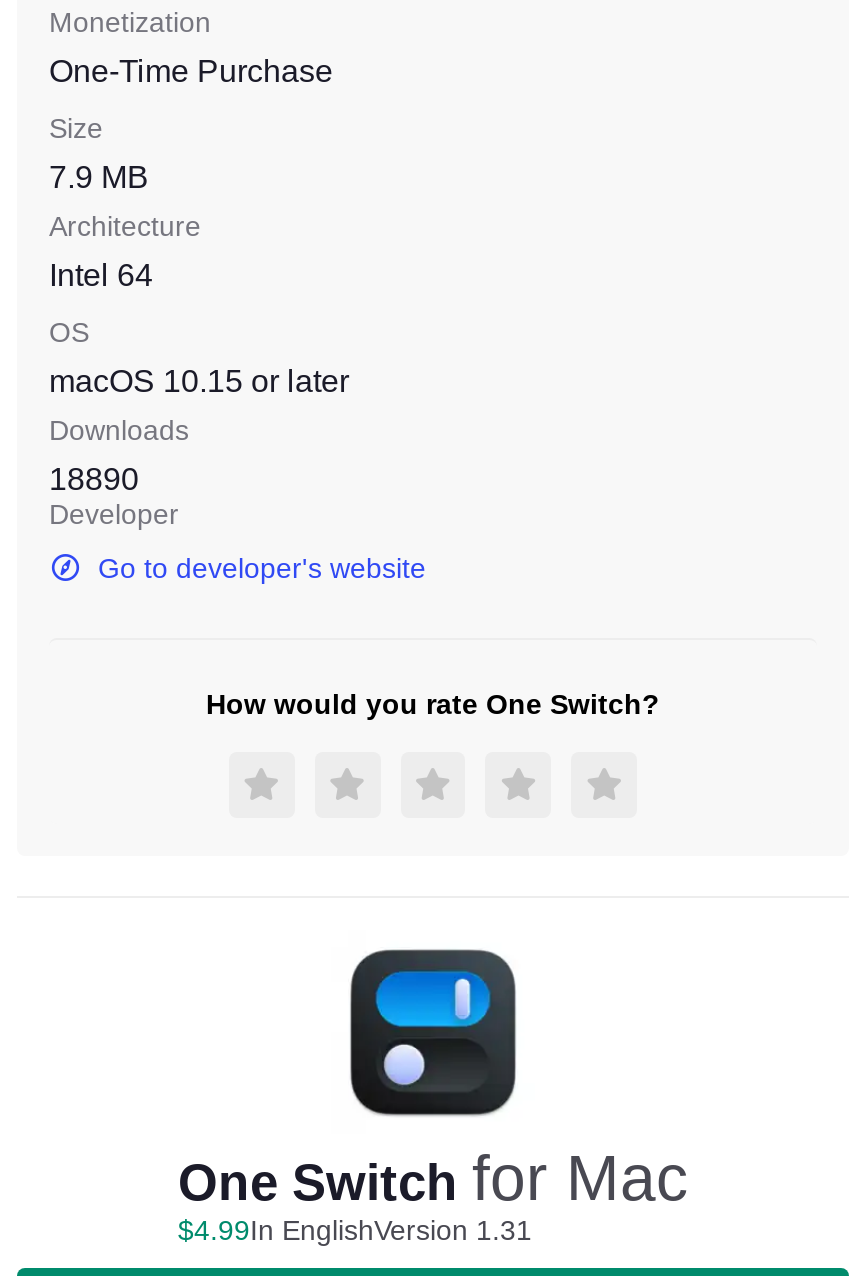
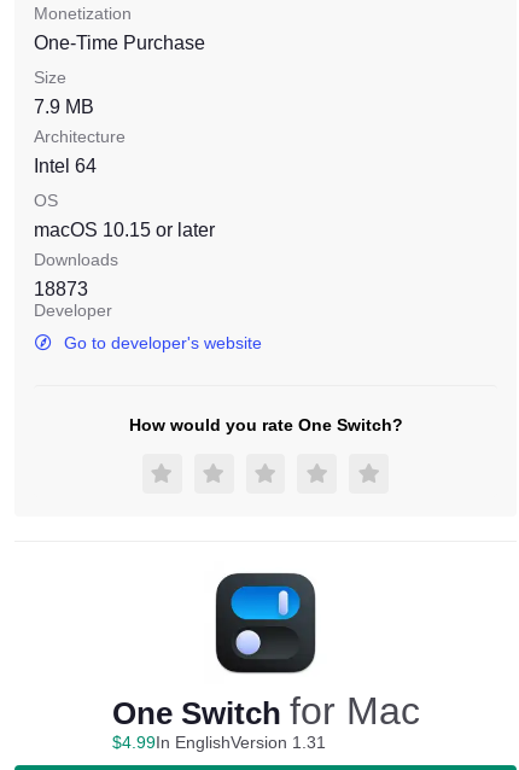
[49,459,139,501] 18890 -> [34,277,88,302] 18873

